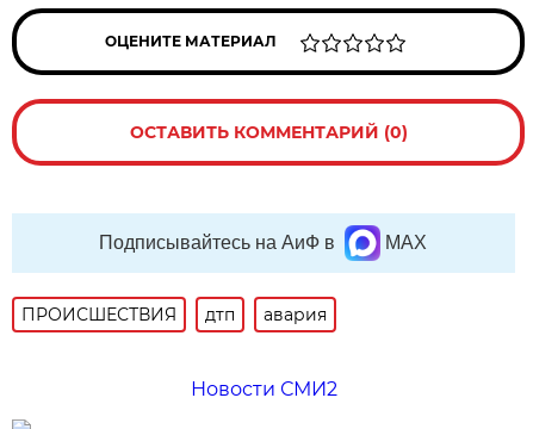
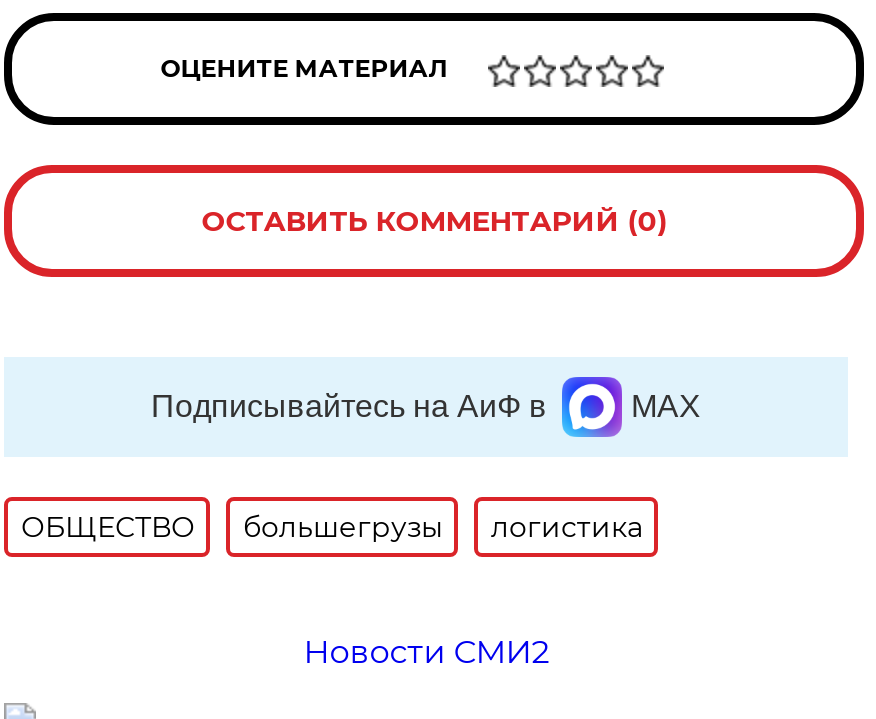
[22,304,327,325] ПРОИСШЕСТВИЯ | дтп | авария -> [21,509,643,545] ОБЩЕСТВО | большегрузы | логистика

